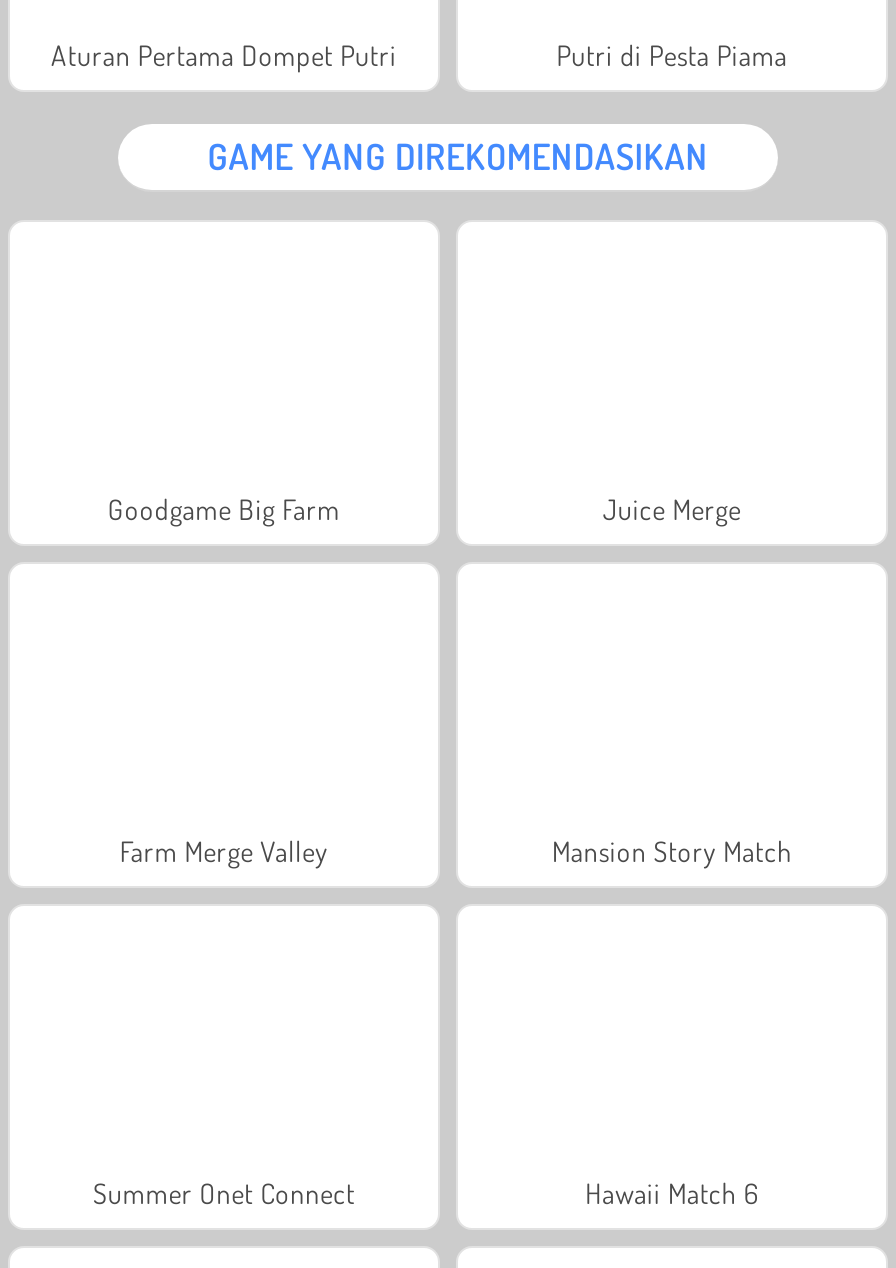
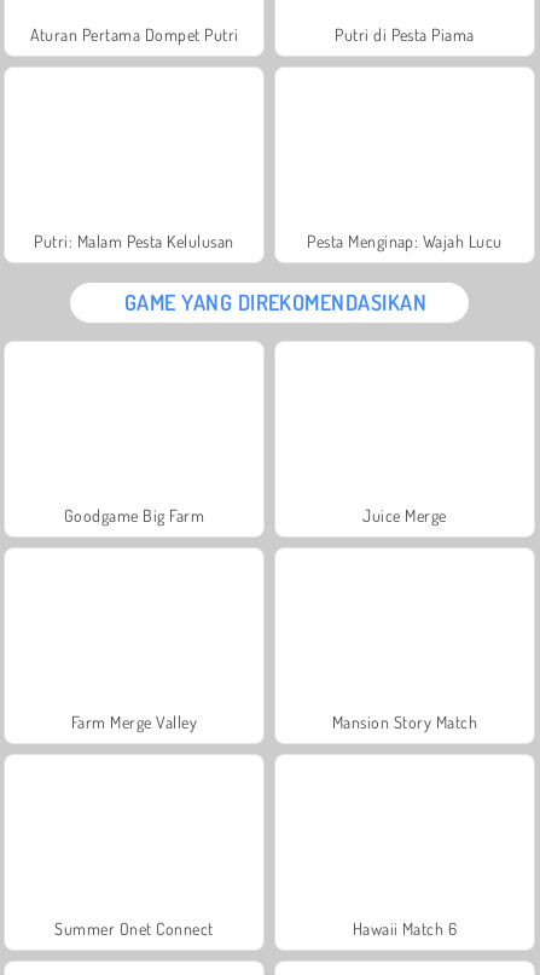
none -> [34,231,502,251] Putri: Malam Pesta Kelulusan | Pesta Menginap: Wajah Lucu

